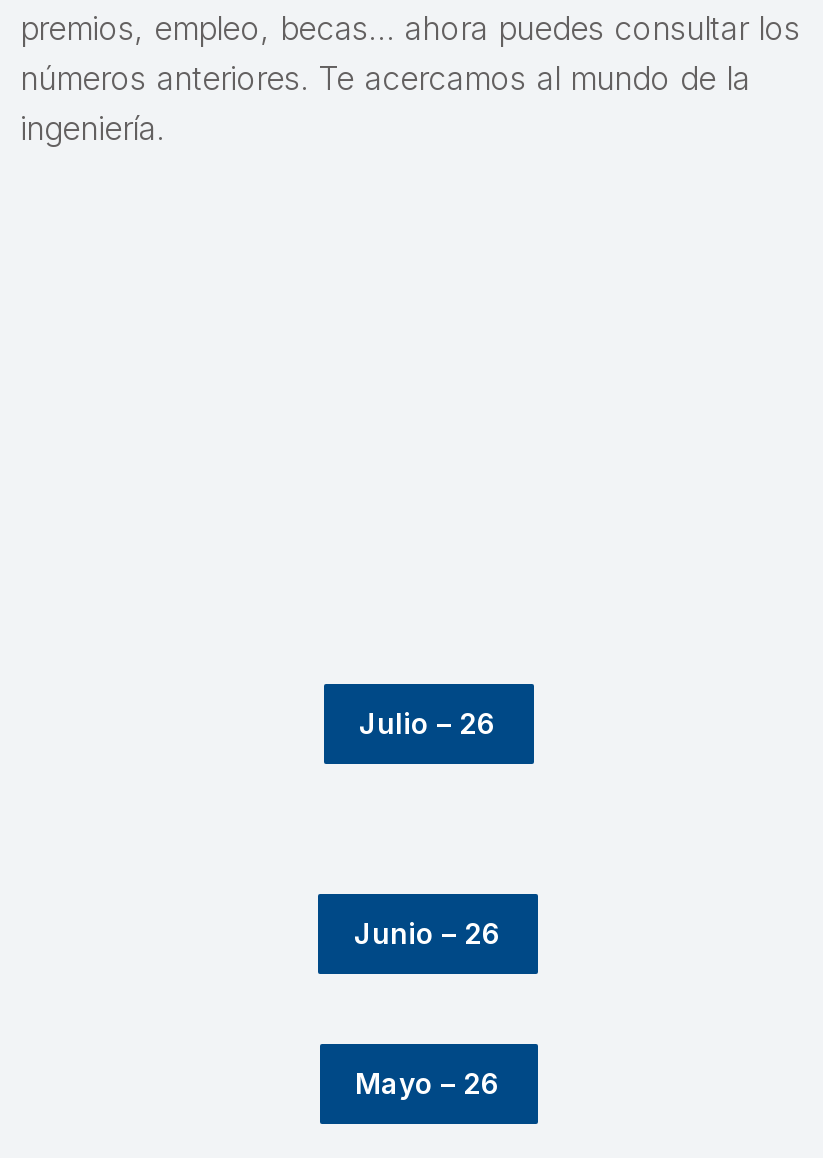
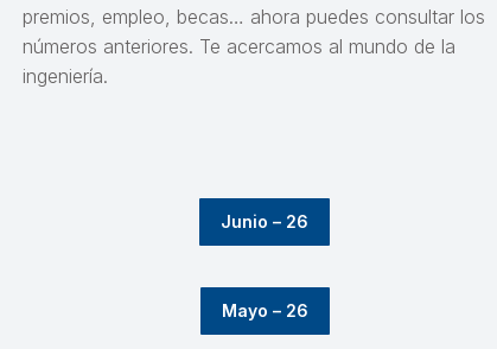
[359,706,497,740] Julio – 26 -> none

